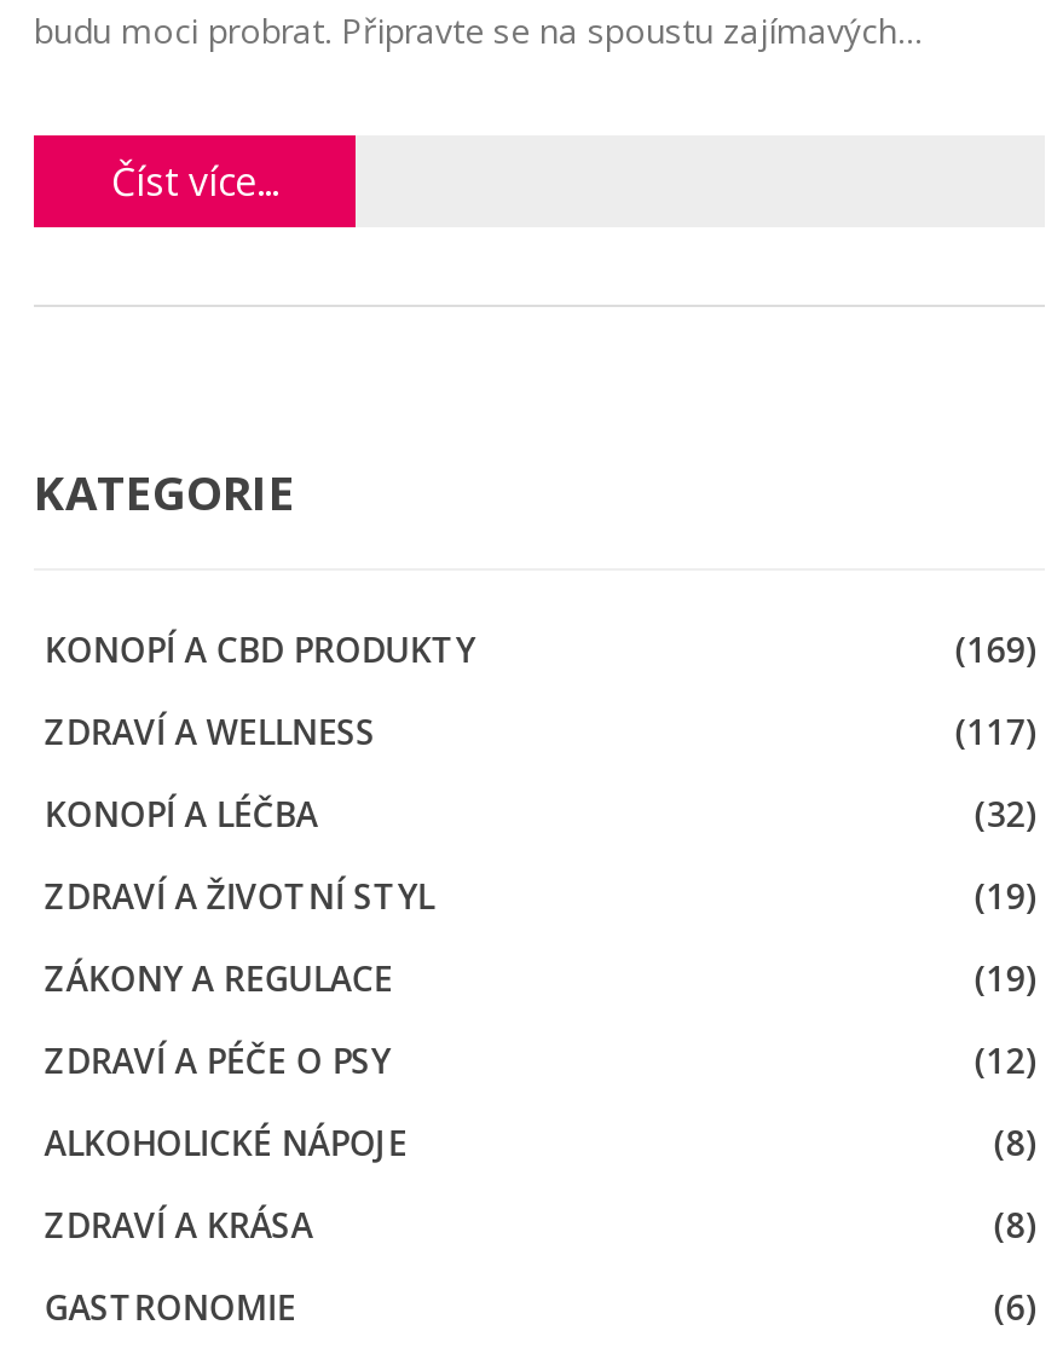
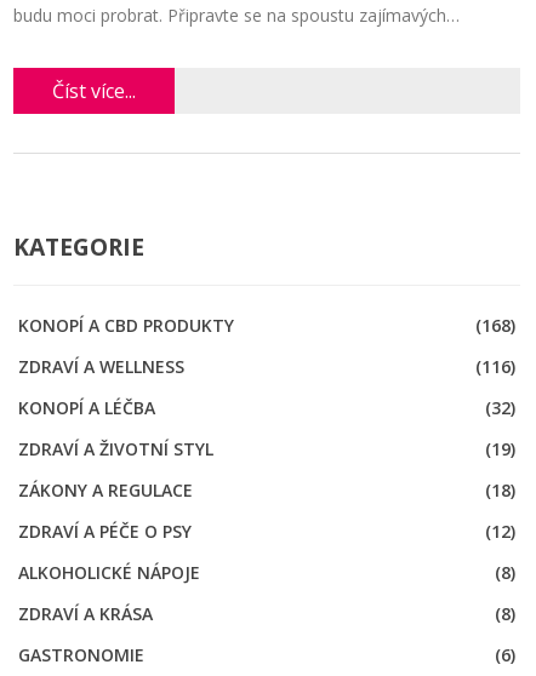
[955,626,1035,672] (169) -> [475,314,515,337] (168)
[955,708,1035,754] (117) -> [475,355,515,378] (116)
[974,955,1035,1001] (19) -> [485,479,515,502] (18)

